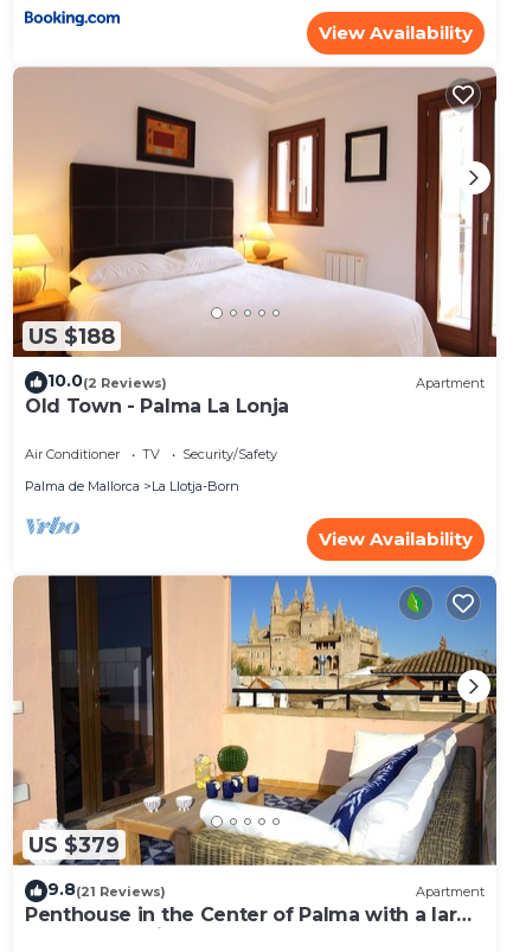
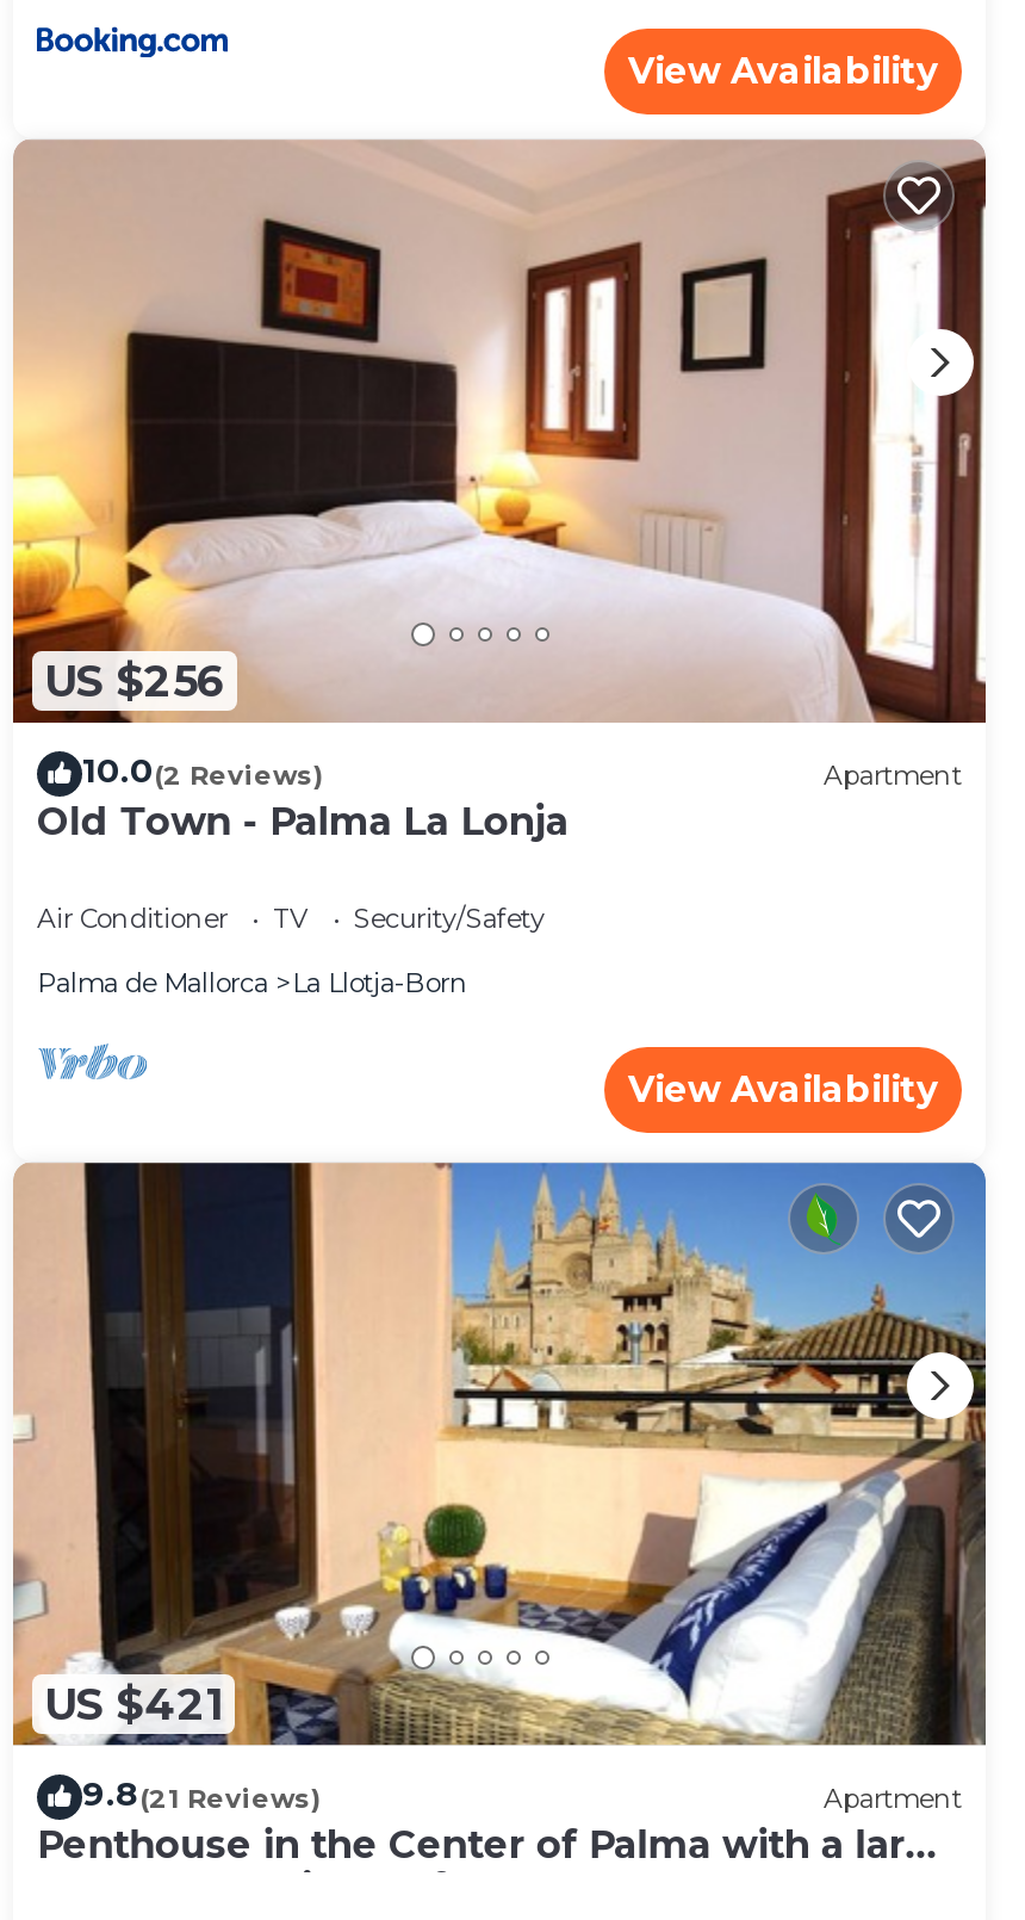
[28,323,115,349] US $188 -> [44,655,225,708] US $256
[28,832,120,858] US $379 -> [44,1678,223,1730] US $421

